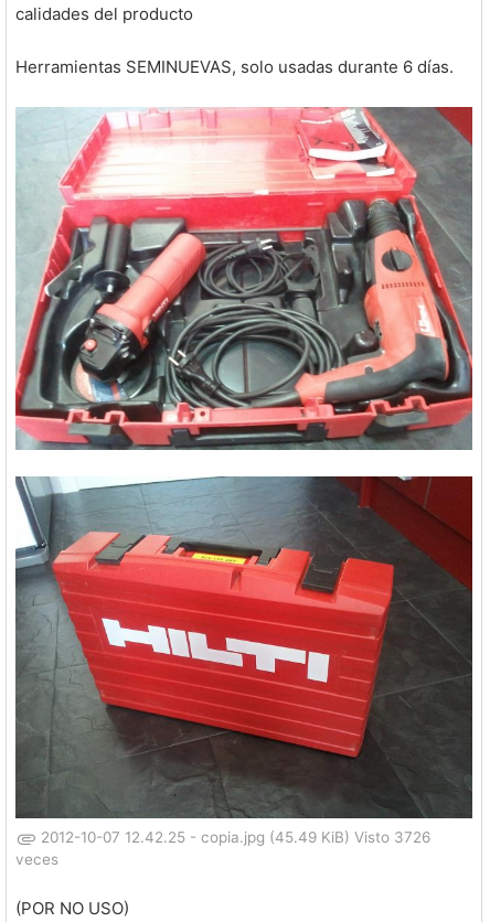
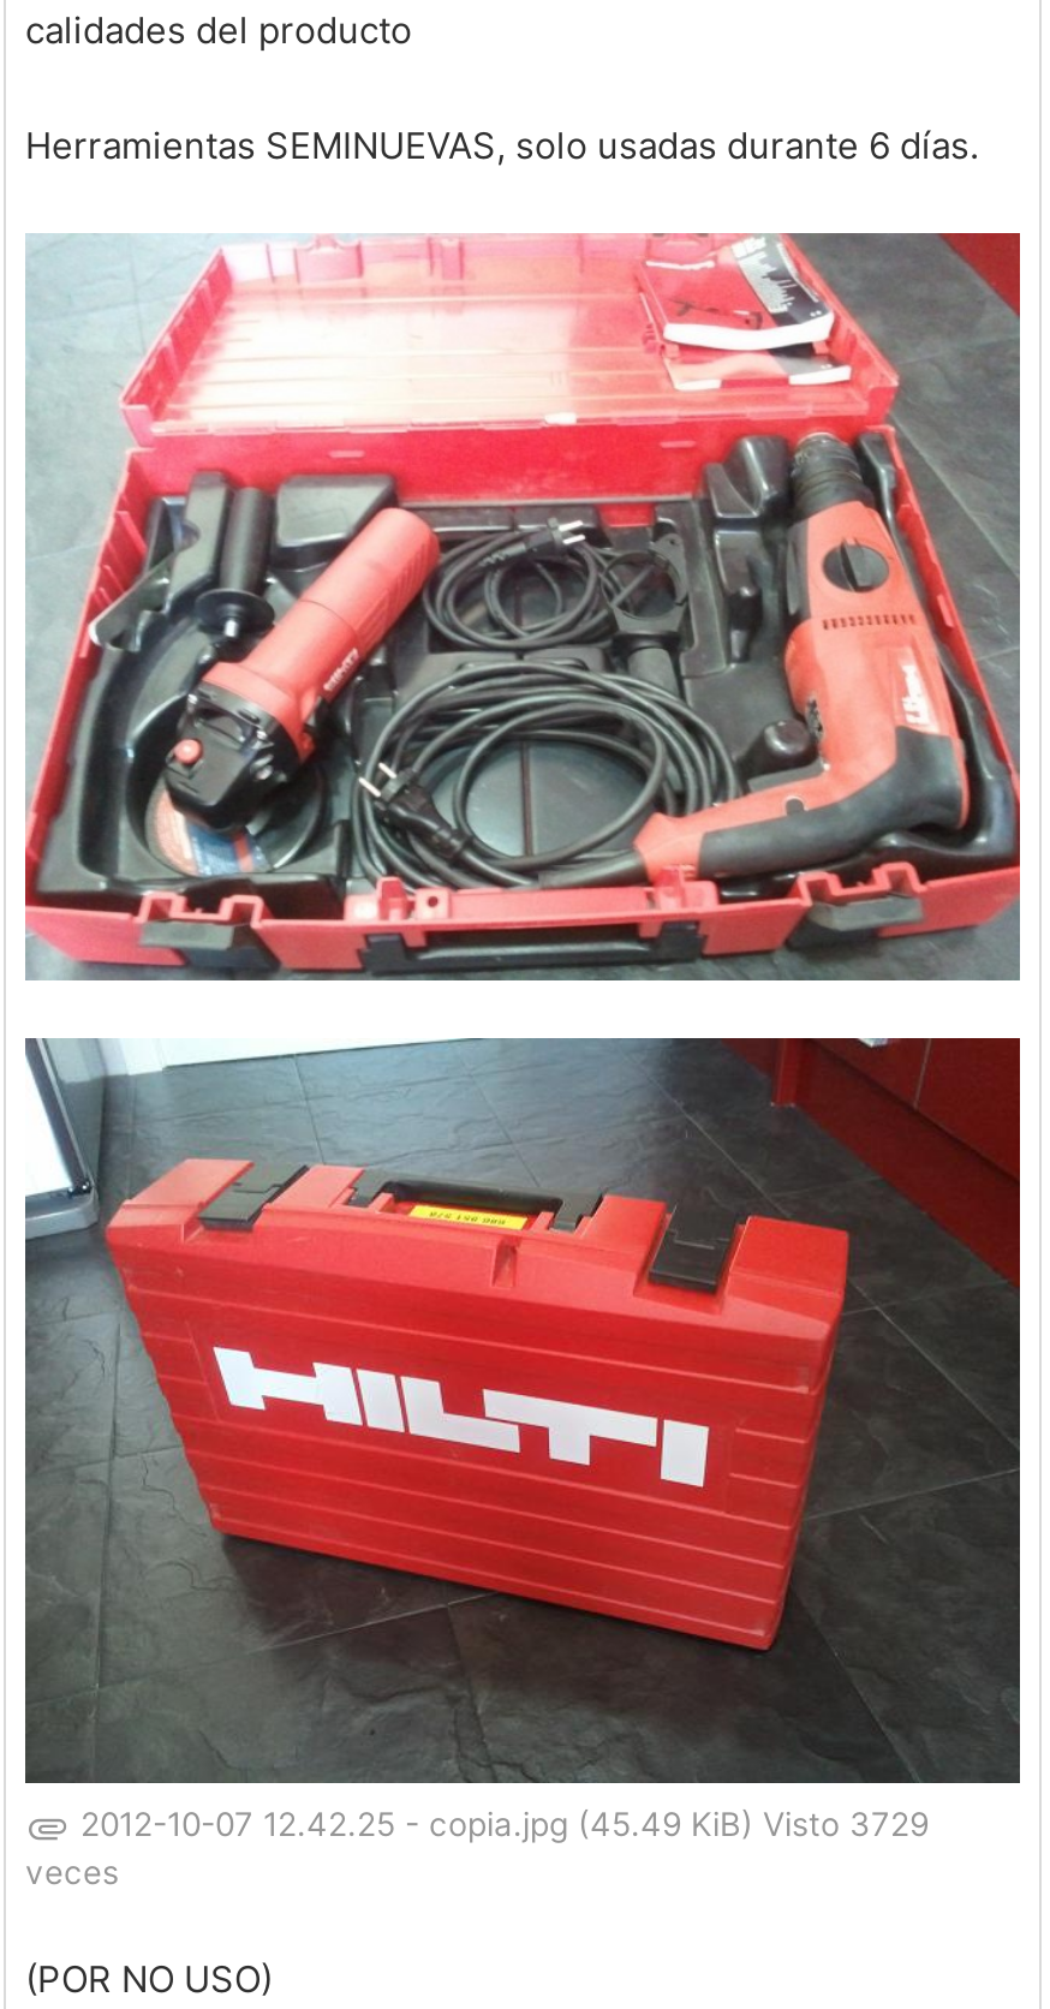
[41,829,430,846] 2012-10-07 12.42.25 - copia.jpg (45.49 KiB) Visto 3726 -> [80,1805,929,1844] 2012-10-07 12.42.25 - copia.jpg (45.49 KiB) Visto 3729

